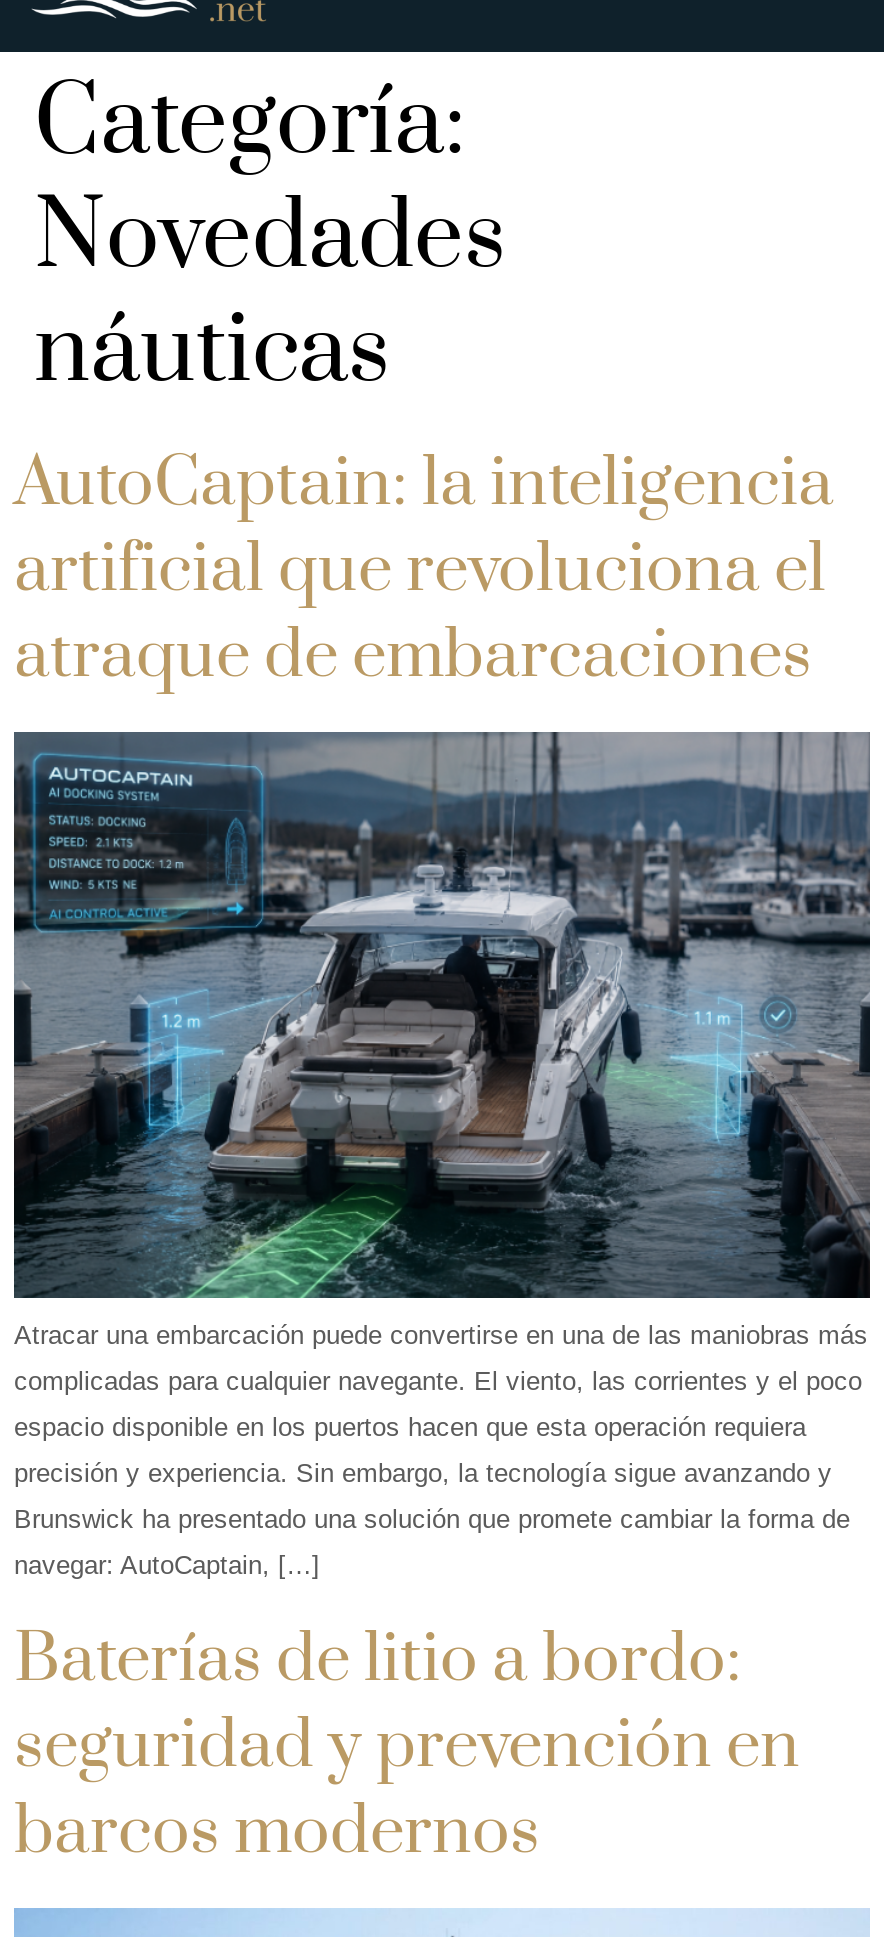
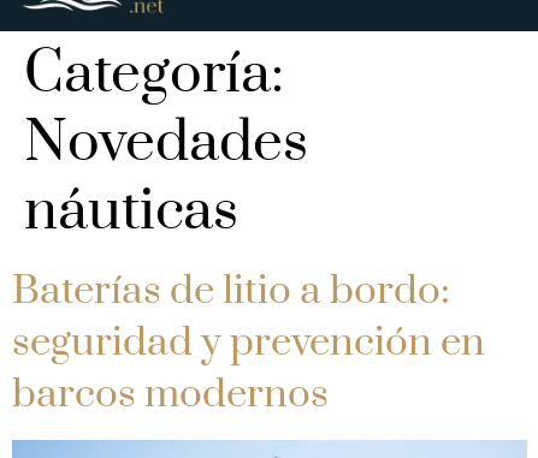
[14,442,834,698] AutoCaptain: la inteligencia | artificial que revoluciona el | atraque de embarcaciones -> none
[12,730,872,1581] [image] | Atracar una embarcación puede convertirse en una de las maniobras más | complicadas para cualquier navegante. El viento, las corrientes y el poco | espacio disponible en los puertos hacen que esta operación requiera | precisión y experiencia. Sin embargo, la tecnología sigue avanzando y | Brunswick ha presentado una solución que promete cambiar la forma de | navegar: AutoCaptain, […] -> none

